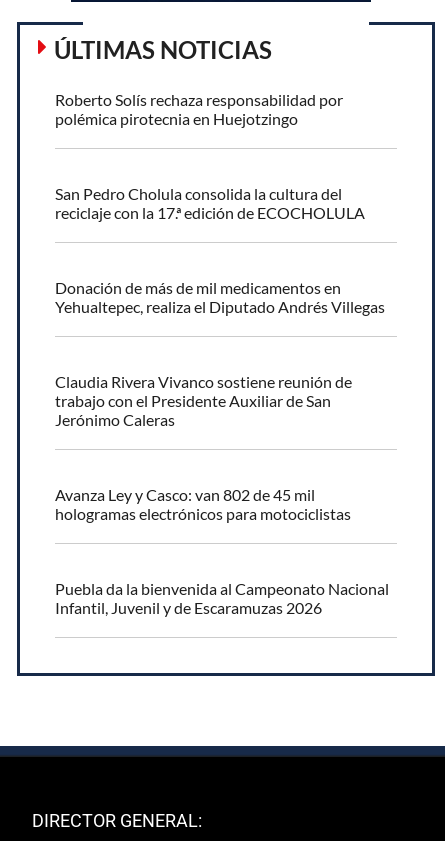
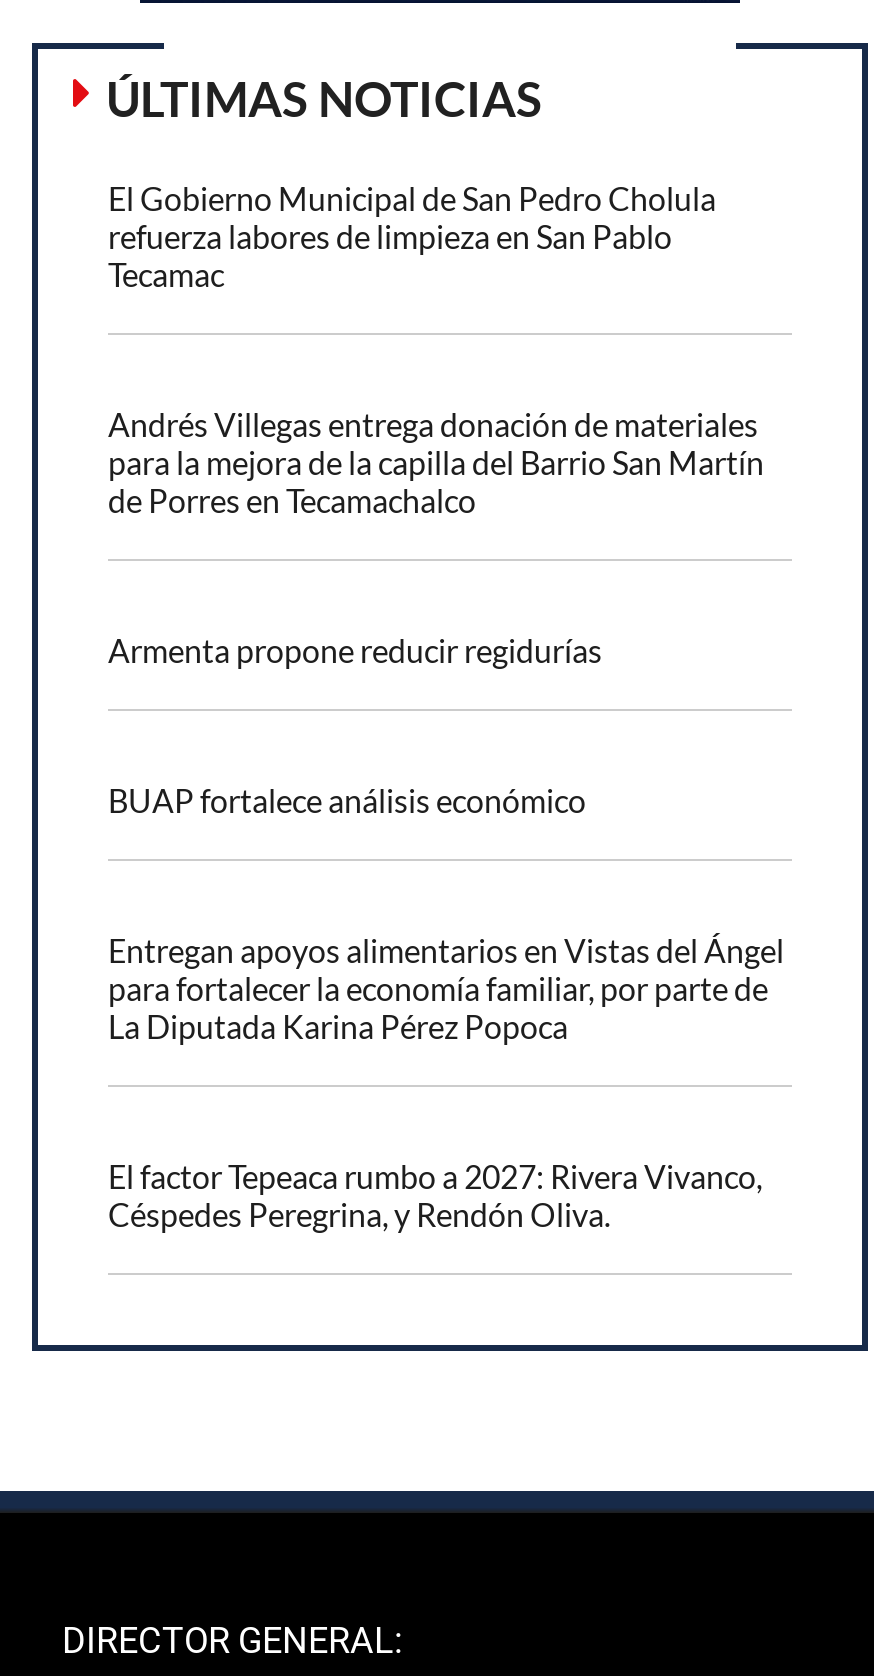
[55,90,343,128] Roberto Solís rechaza responsabilidad por | polémica pirotecnia en Huejotzingo -> [108,180,716,294] El Gobierno Municipal de San Pedro Cholula | refuerza labores de limpieza en San Pablo | Tecamac
[55,184,365,222] San Pedro Cholula consolida la cultura del | reciclaje con la 17.ª edición de ECOCHOLULA -> [108,406,764,520] Andrés Villegas entrega donación de materiales | para la mejora de la capilla del Barrio San Martín | de Porres en Tecamachalco
[55,278,385,316] Donación de más de mil medicamentos en | Yehualtepec, realiza el Diputado Andrés Villegas -> [108,632,602,670] Armenta propone reducir regidurías
[55,372,352,429] Claudia Rivera Vivanco sostiene reunión de | trabajo con el Presidente Auxiliar de San | Jerónimo Caleras -> [108,782,586,820] BUAP fortalece análisis económico
[55,485,351,523] Avanza Ley y Casco: van 802 de 45 mil | hologramas electrónicos para motociclistas -> [108,932,784,1046] Entregan apoyos alimentarios en Vistas del Ángel | para fortalecer la economía familiar, por parte de | La Diputada Karina Pérez Popoca
[55,579,389,617] Puebla da la bienvenida al Campeonato Nacional | Infantil, Juvenil y de Escaramuzas 2026 -> [108,1158,762,1234] El factor Tepeaca rumbo a 2027: Rivera Vivanco, | Céspedes Peregrina, y Rendón Oliva.

